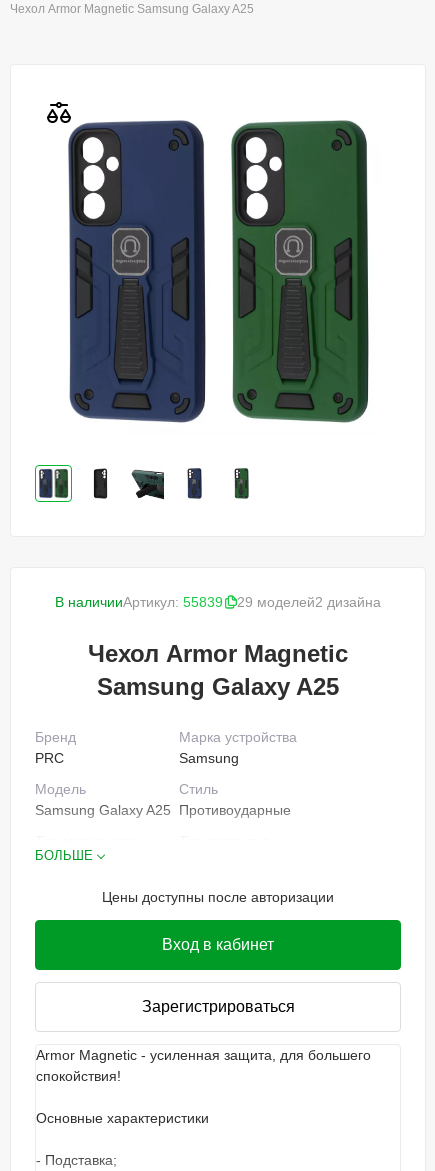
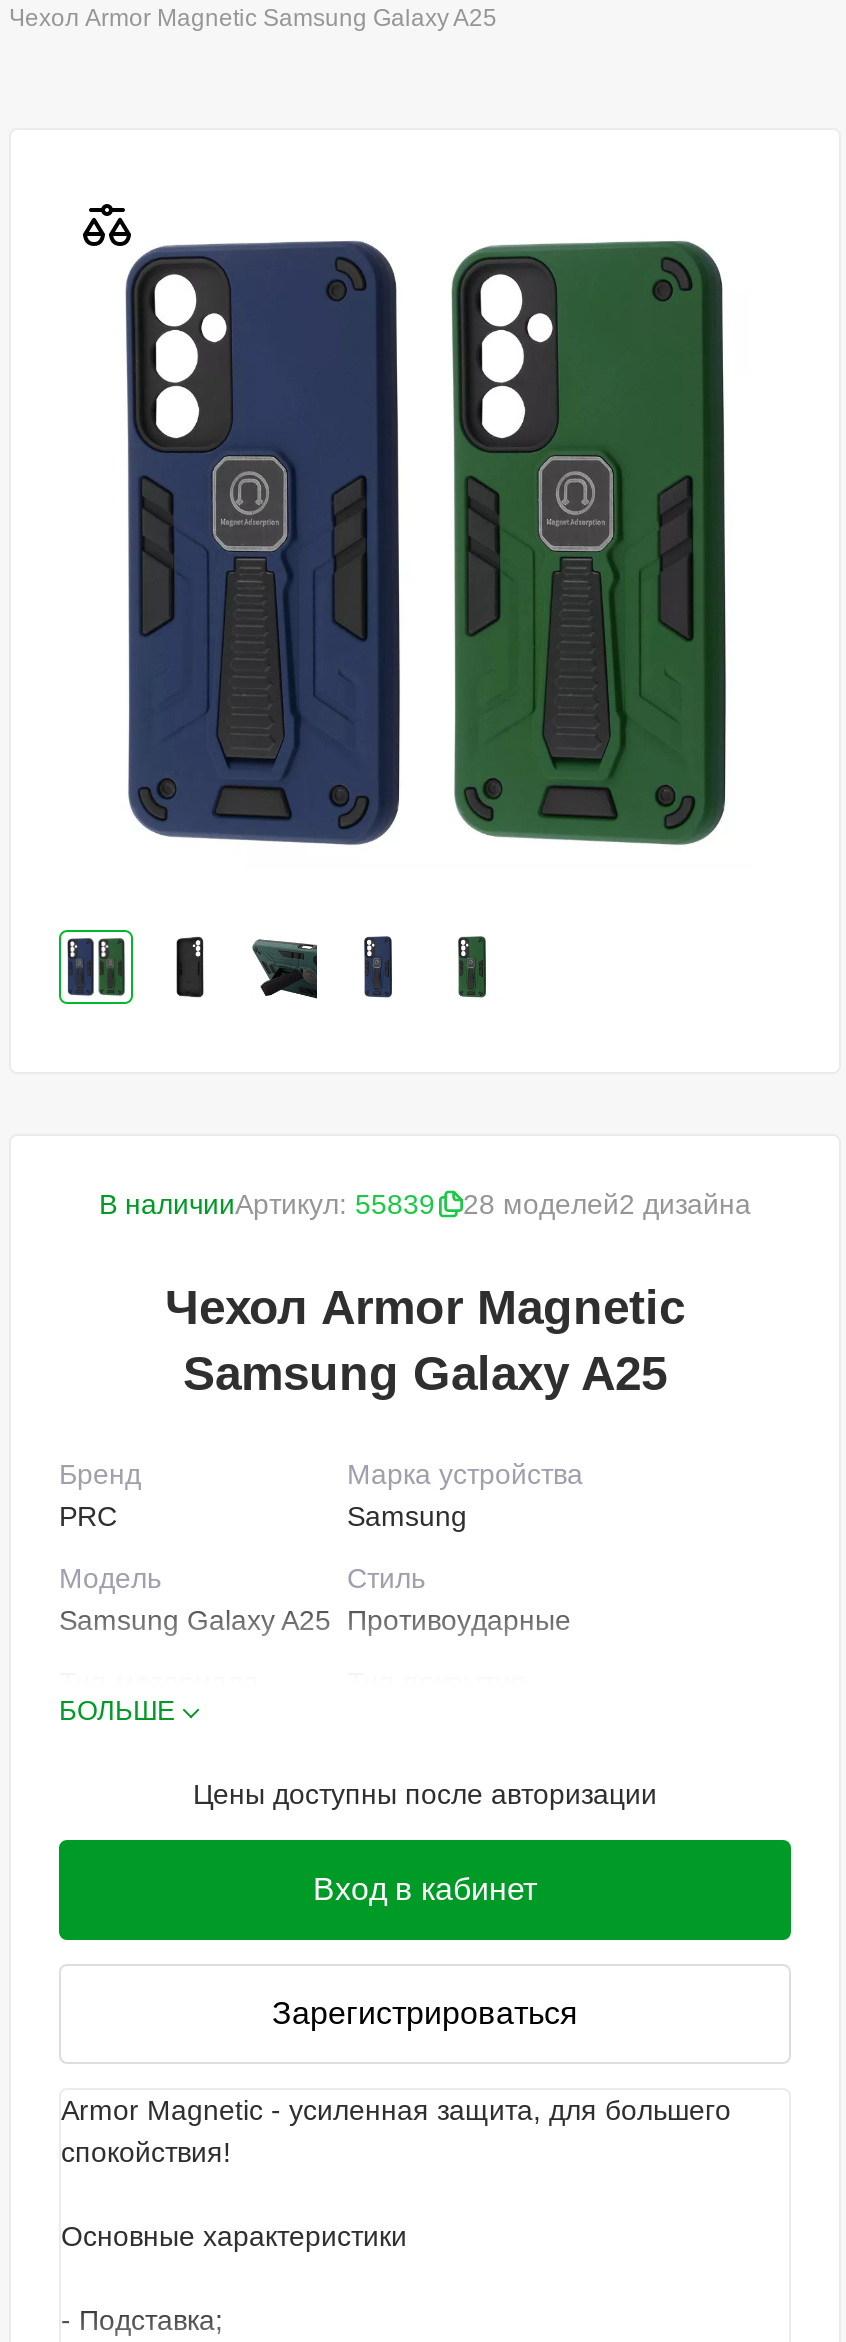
[237,594,381,610] 29 моделей2 дизайна -> [463,1188,751,1220] 28 моделей2 дизайна

